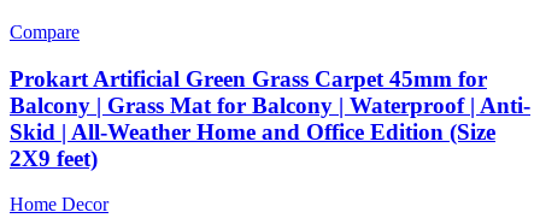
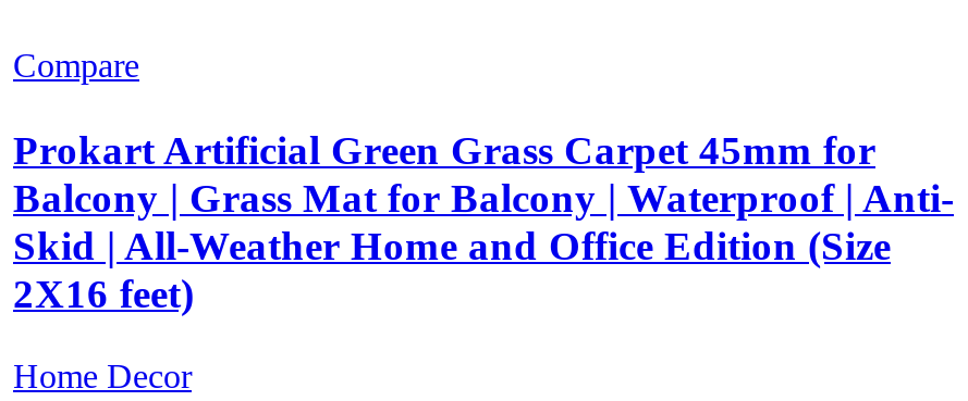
[10,145,98,171] 2X9 feet) -> [13,270,194,316] 2X16 feet)

